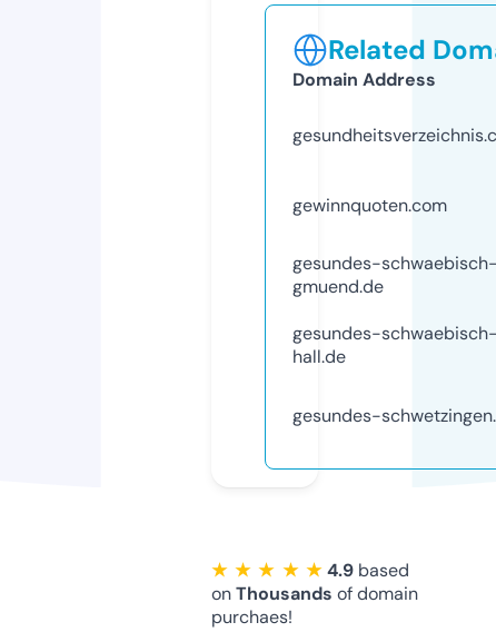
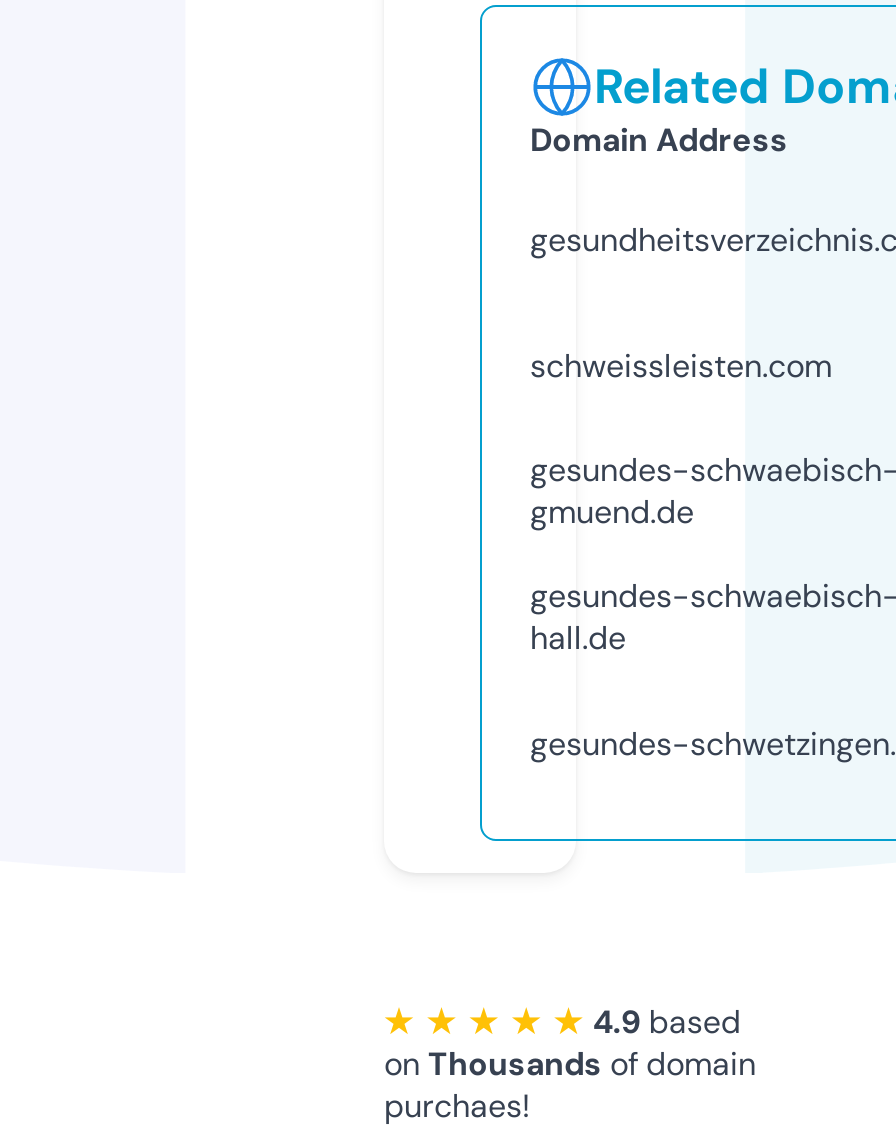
[292,193,447,217] gewinnquoten.com -> [530,345,832,387] schweissleisten.com

